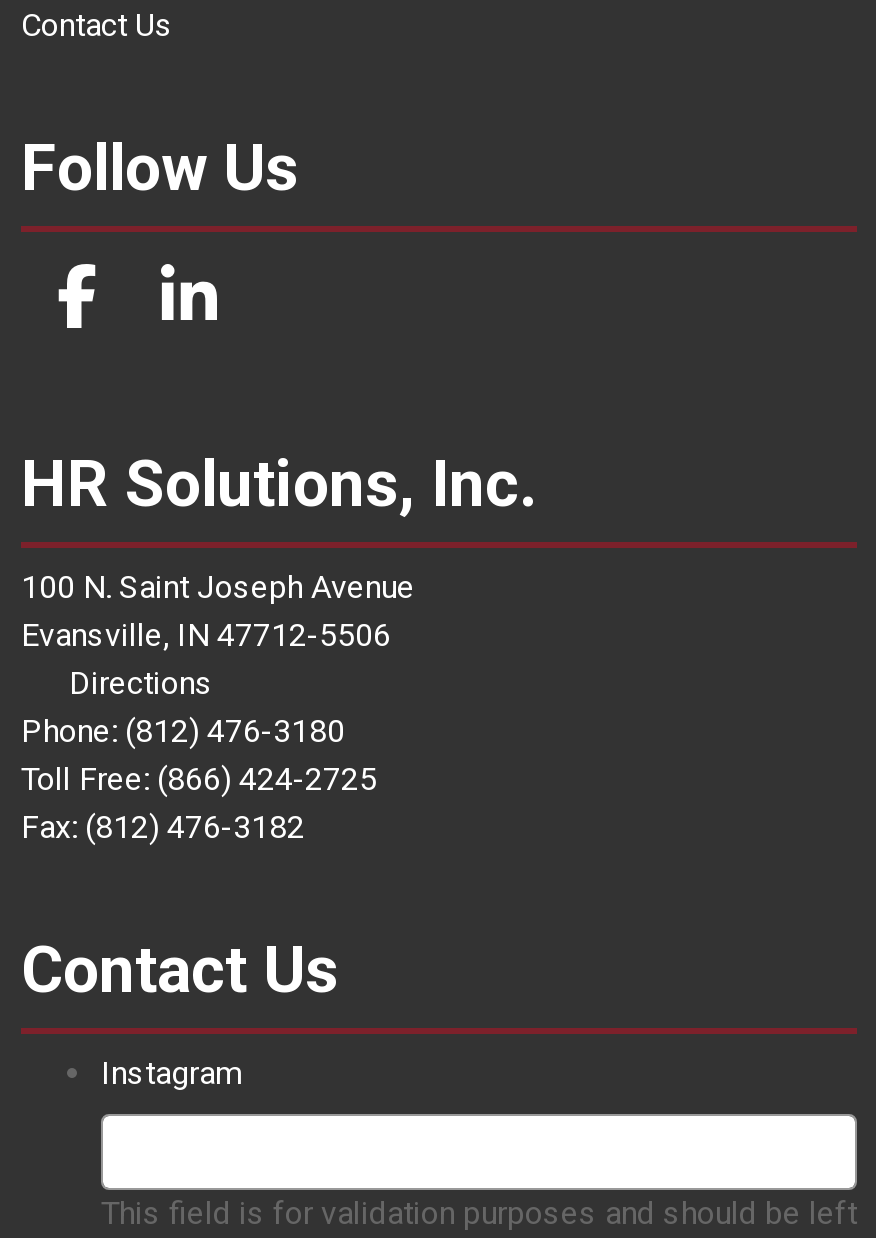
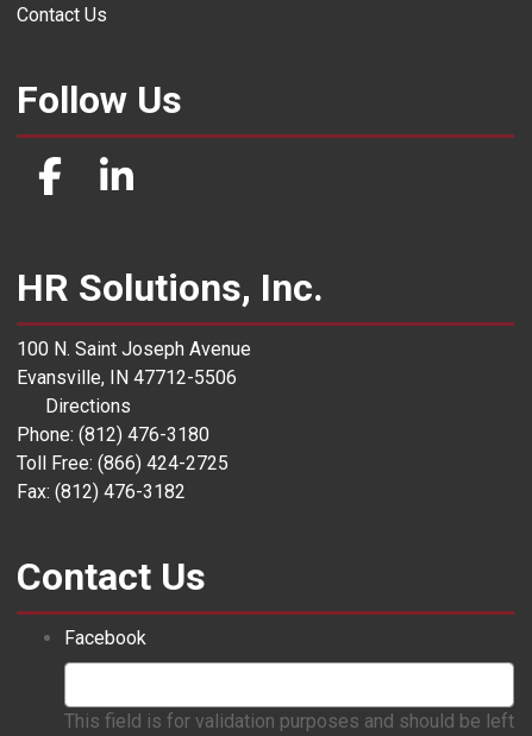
[101,1054,241,1092] Instagram -> [64,627,146,649] Facebook

